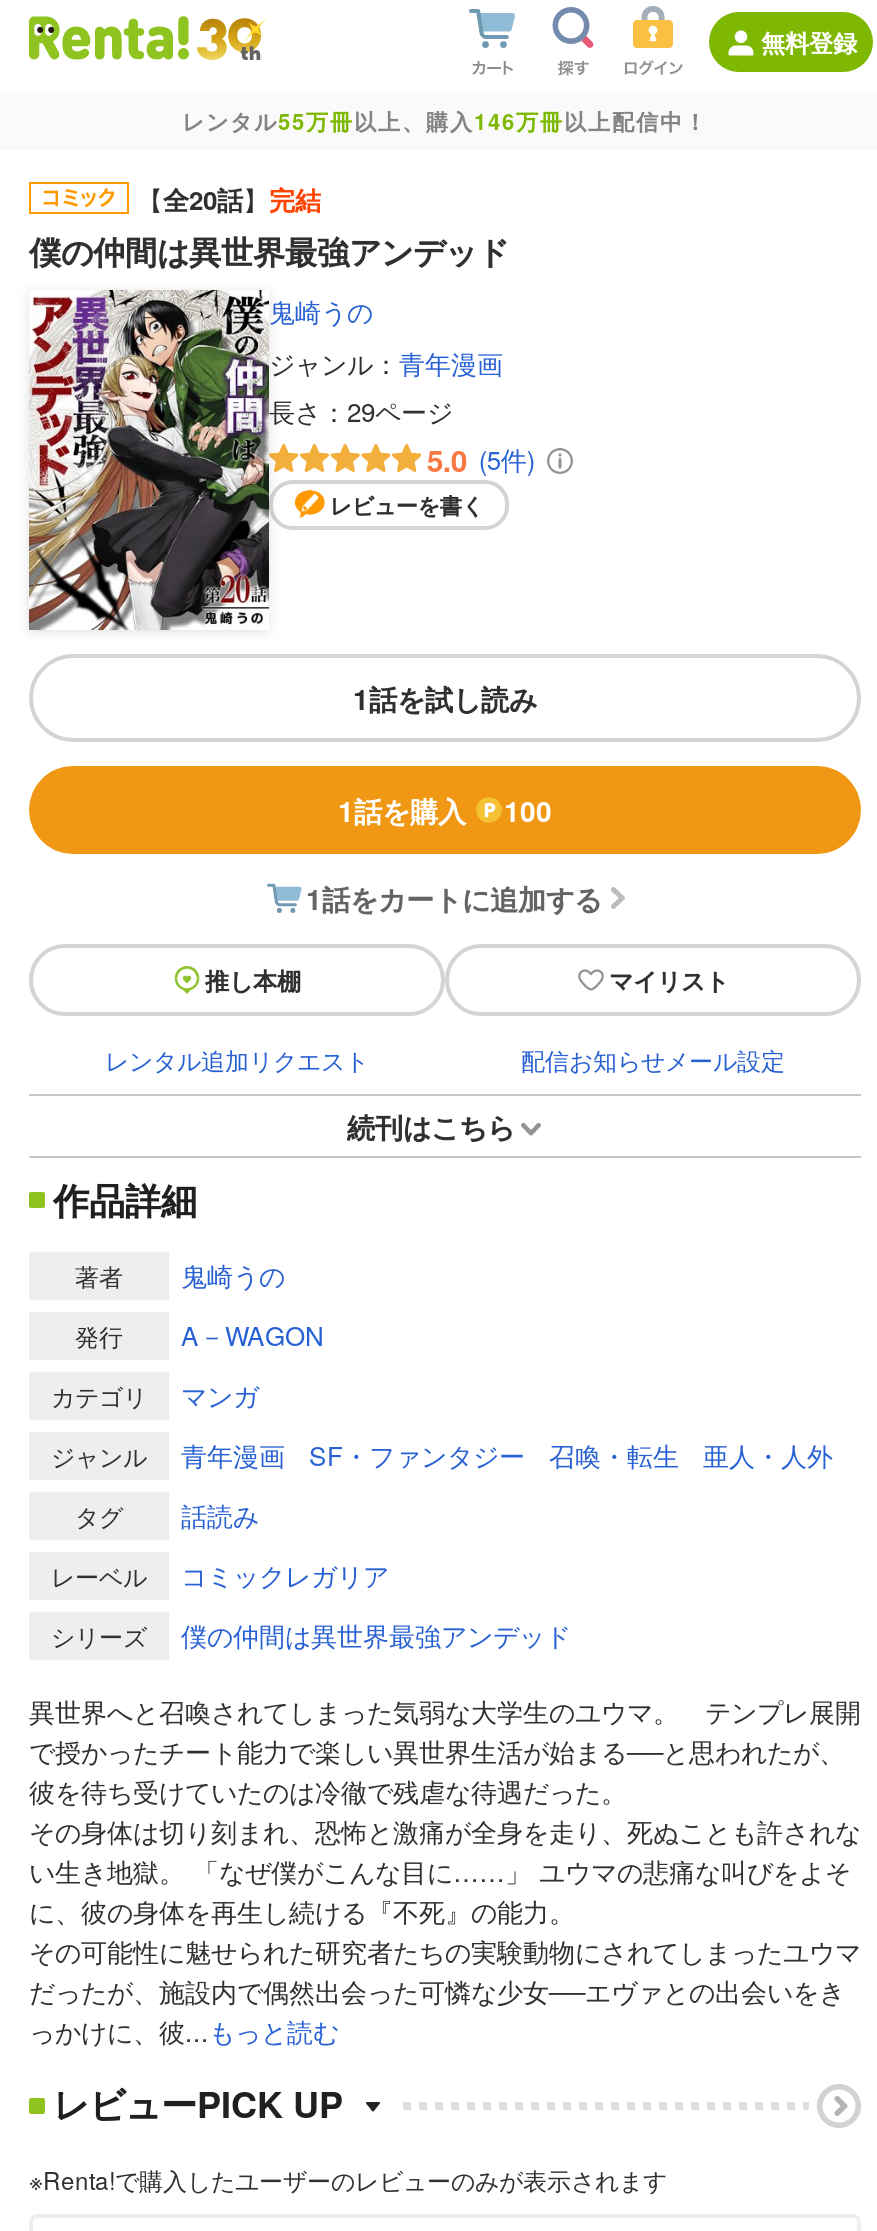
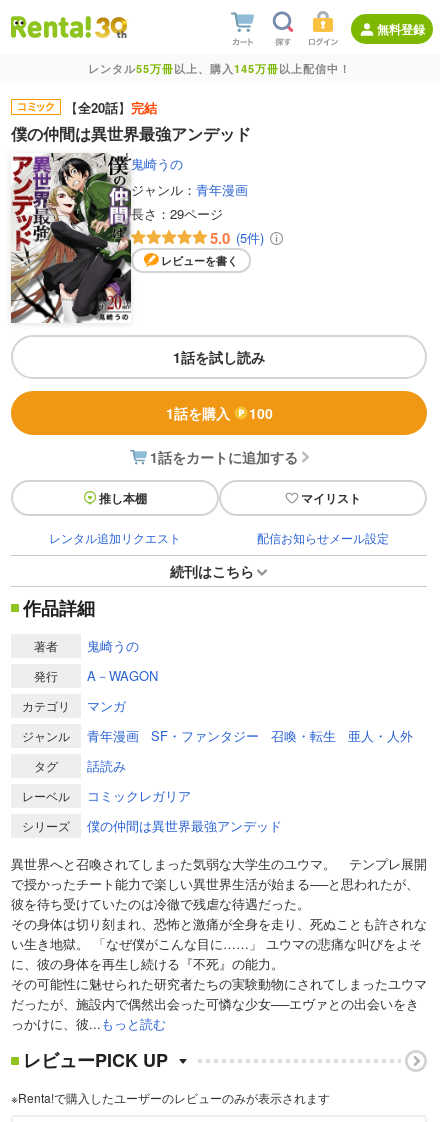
[182,106,708,136] レンタル55万冊以上、購入146万冊以上配信中！ -> [87,61,350,76] レンタル55万冊以上、購入145万冊以上配信中！

